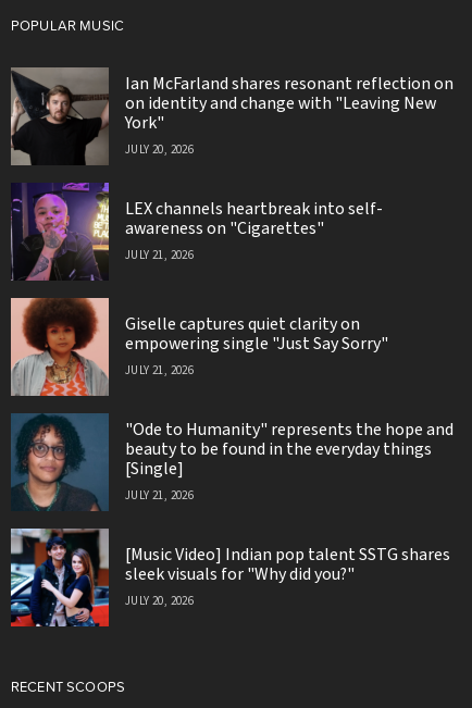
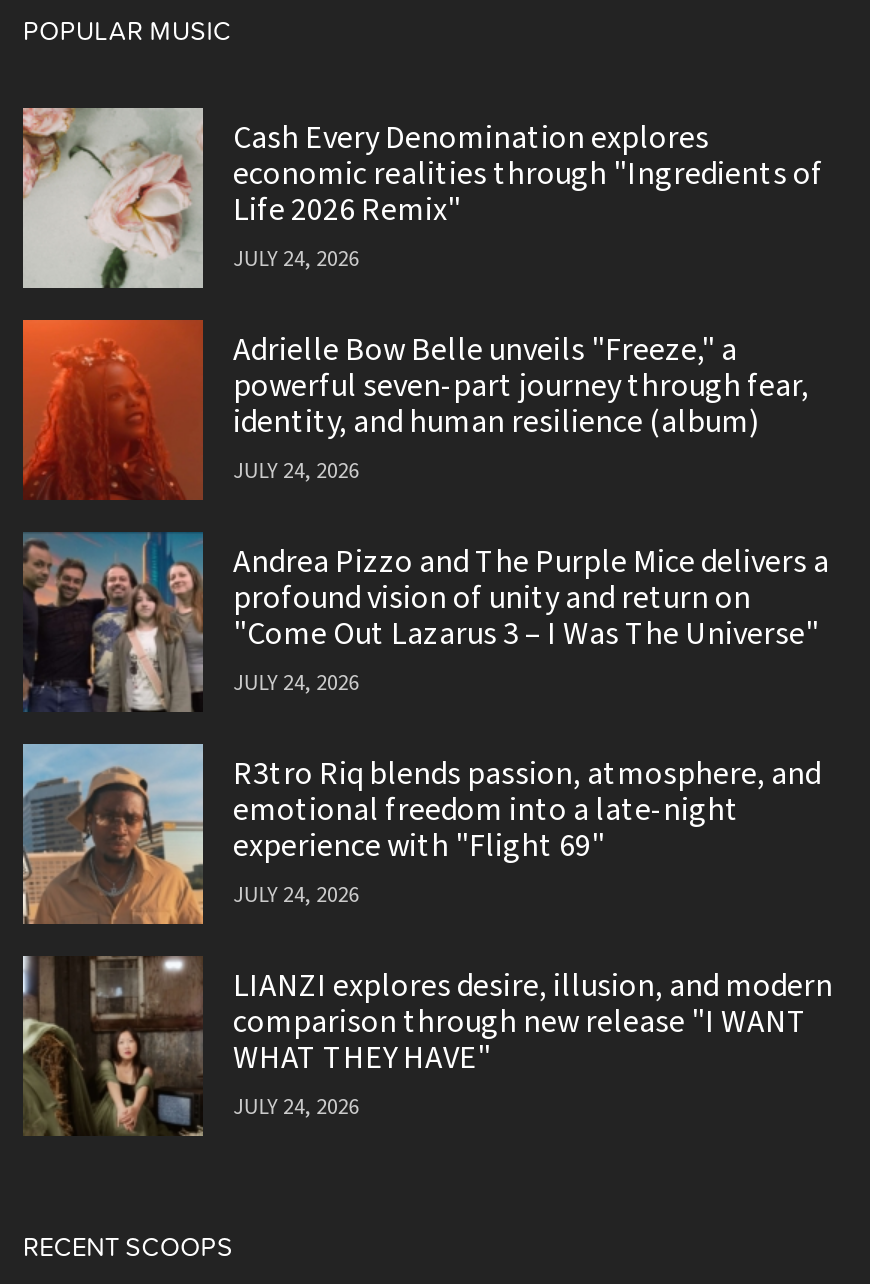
[10,67,454,165] [image] | Ian McFarland shares resonant reflection on | on identity and change with "Leaving New | York" | JULY 20, 2026 -> [21,106,823,290] [image] | Cash Every Denomination explores | economic realities through "Ingredients of | Life 2026 Remix" | JULY 24, 2026
[10,182,383,282] [image] | LEX channels heartbreak into self- | awareness on "Cigarettes" | JULY 21, 2026 -> [21,318,809,502] [image] | Adrielle Bow Belle unveils "Freeze," a | powerful seven-part journey through fear, | identity, and human resilience (album) | JULY 24, 2026
[10,297,388,397] [image] | Giselle captures quiet clarity on | empowering single "Just Say Sorry" | JULY 21, 2026 -> [23,530,829,712] [image] | Andrea Pizzo and The Purple Mice delivers a | profound vision of unity and return on | "Come Out Lazarus 3 – I Was The Universe" | JULY 24, 2026
[11,413,454,511] [image] | "Ode to Humanity" represents the hope and | beauty to be found in the everyday things | [Single] | JULY 21, 2026 -> [21,742,821,926] [image] | R3tro Riq blends passion, atmosphere, and | emotional freedom into a late-night | experience with "Flight 69" | JULY 24, 2026
[10,527,450,628] [image] | [Music Video] Indian pop talent SSTG shares | sleek visuals for "Why did you?" | JULY 20, 2026 -> [21,956,833,1138] [image] | LIANZI explores desire, illusion, and modern | comparison through new release "I WANT | WHAT THEY HAVE" | JULY 24, 2026

